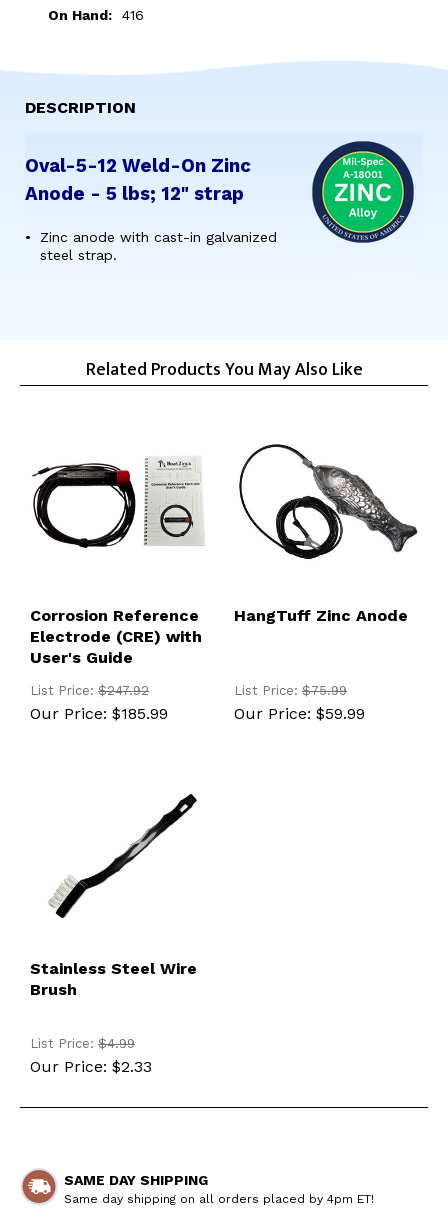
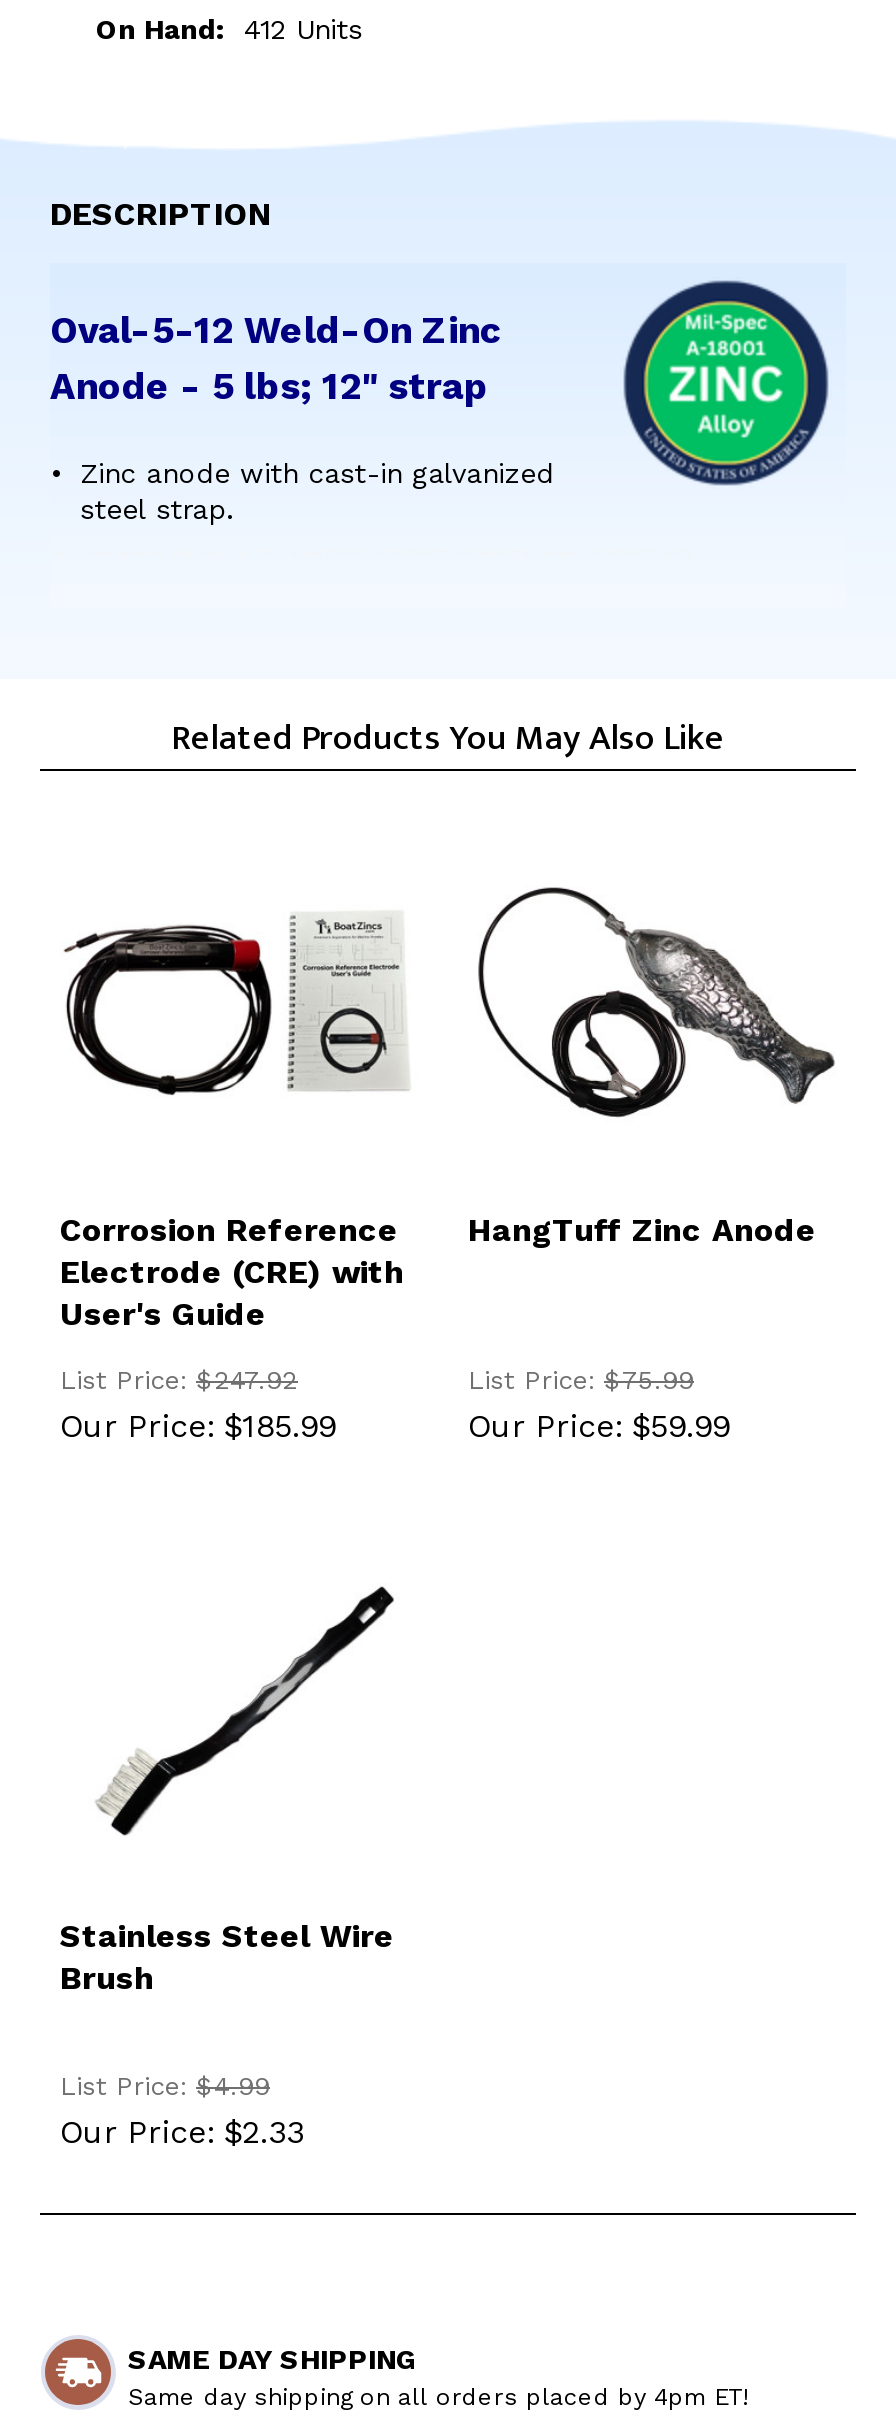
[48,7,144,23] On Hand: 416 -> [96,13,362,45] On Hand: 412 Units

